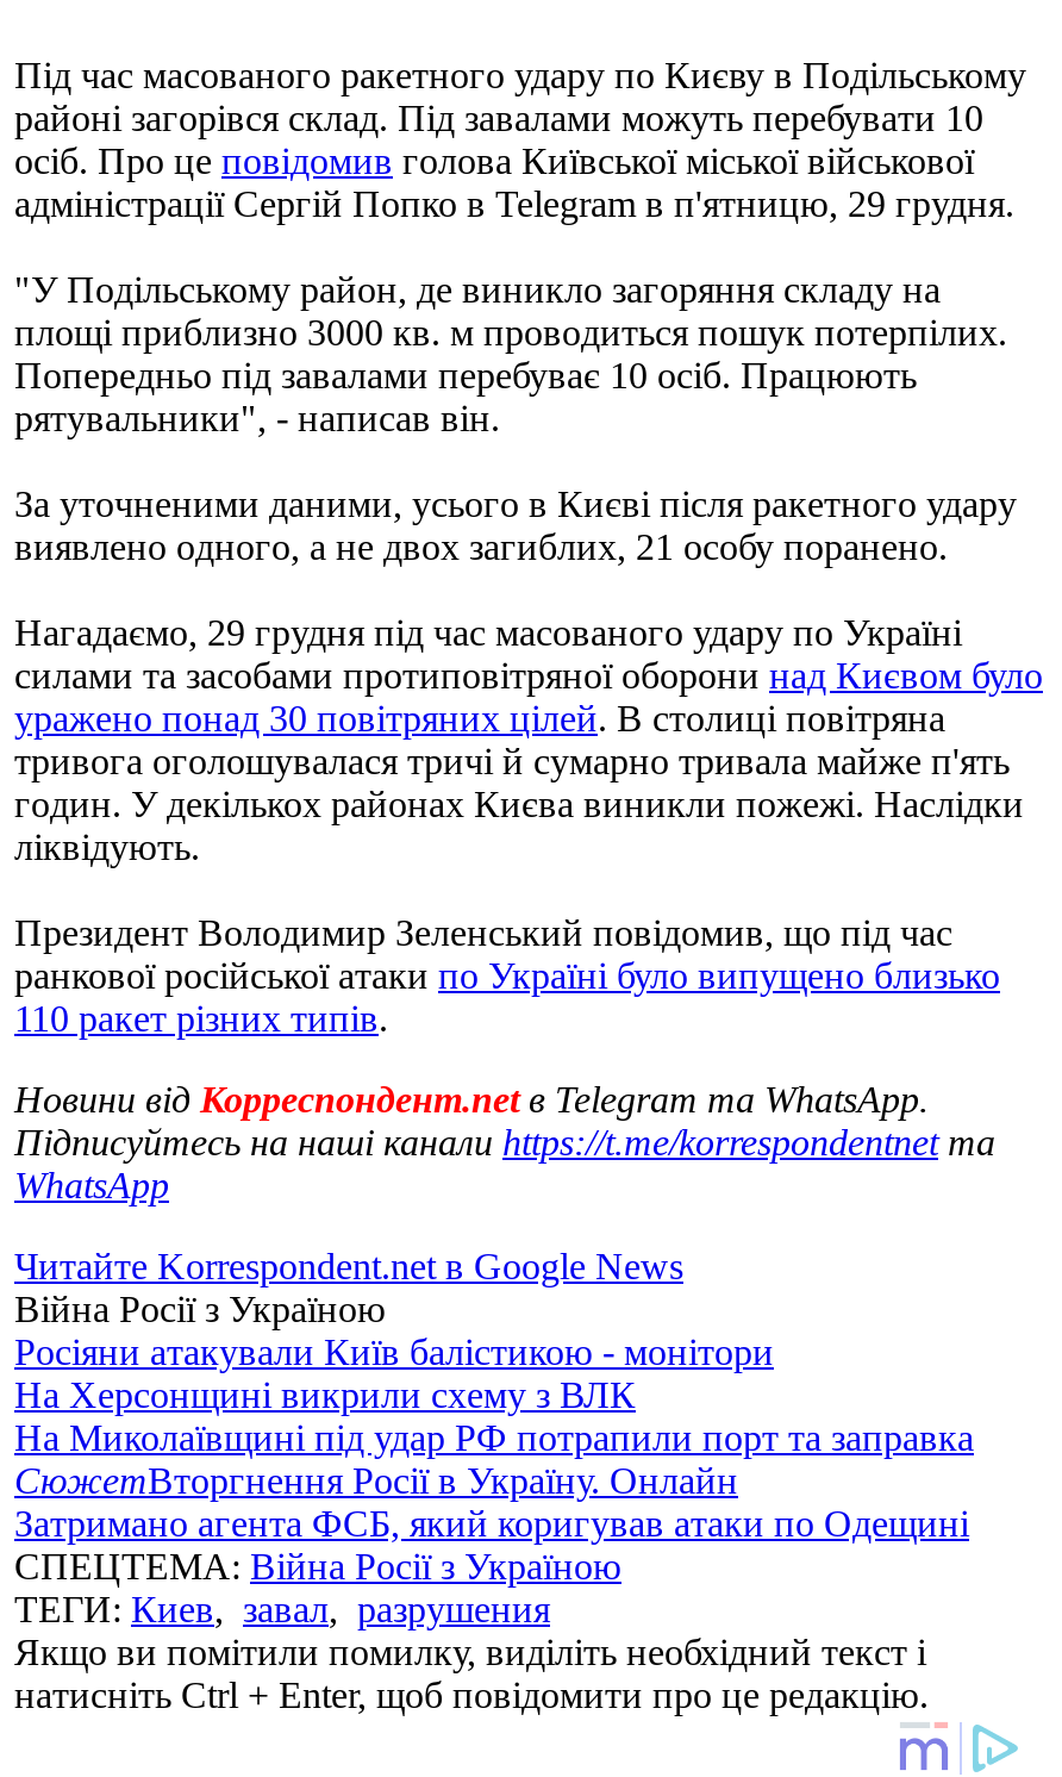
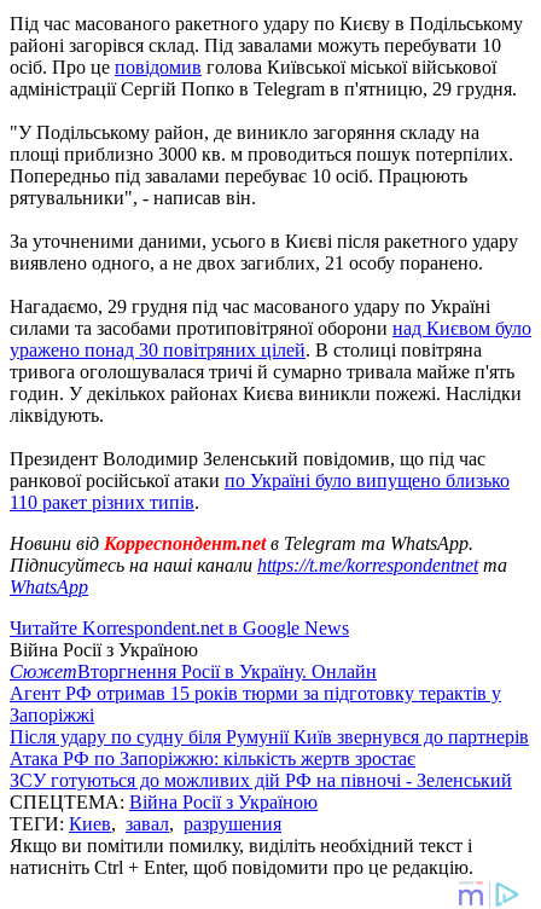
[14,1331,974,1457] Росіяни атакували Київ балістикою - монітори | На Херсонщині викрили схему з ВЛК | На Миколаївщині під удар РФ потрапили порт та заправка -> none
moved [14,1459,738,1500] -> [10,661,377,681]: СюжетВторгнення Росії в Україну. Онлайн
[14,1502,969,1543] Затримано агента ФСБ, який коригував атаки по Одещині -> [10,683,529,790] Агент РФ отримав 15 років тюрми за підготовку терактів у | Запоріжжі | Після удару по судну біля Румунії Київ звернувся до партнерів | Атака РФ по Запоріжжю: кількість жертв зростає | ЗСУ готуються до можливих дій РФ на півночі - Зеленський

